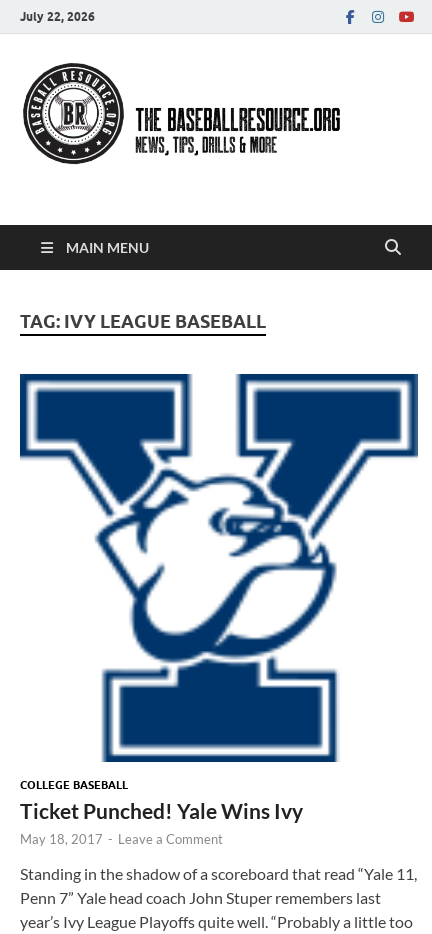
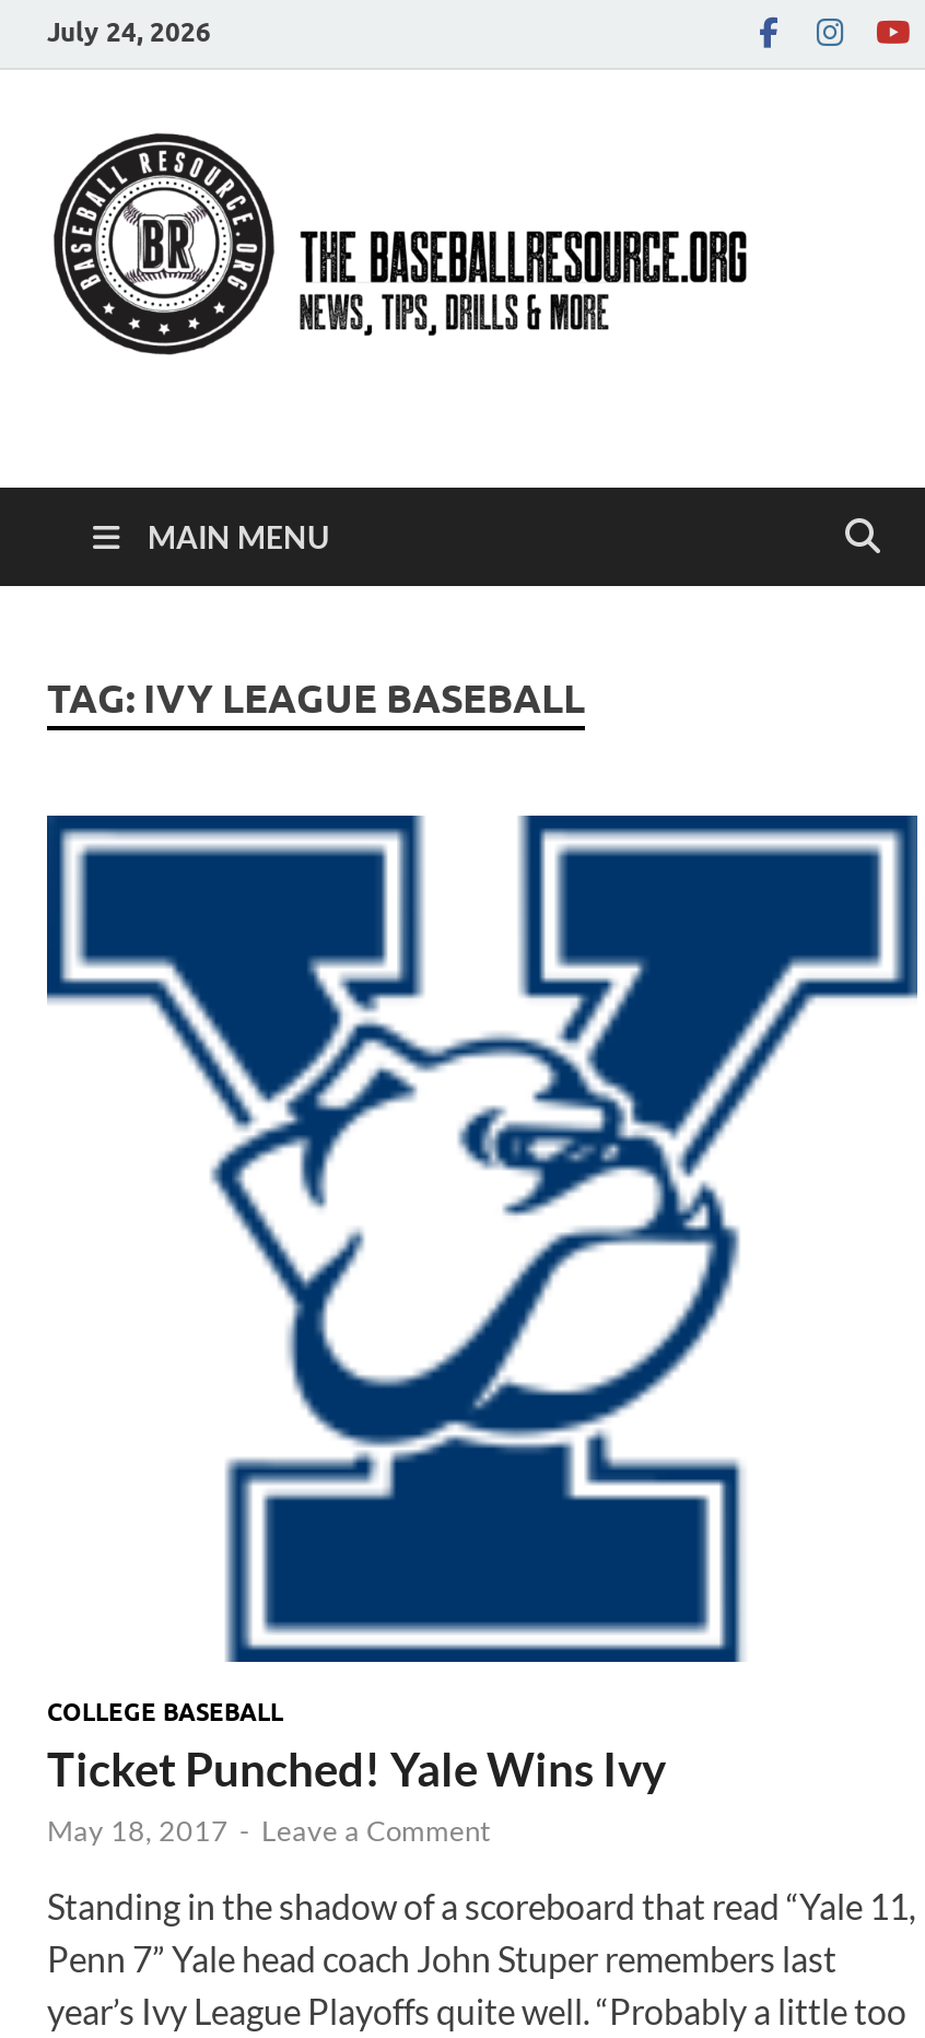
[20,8,95,23] July 22, 2026 -> [47,14,211,47] July 24, 2026

